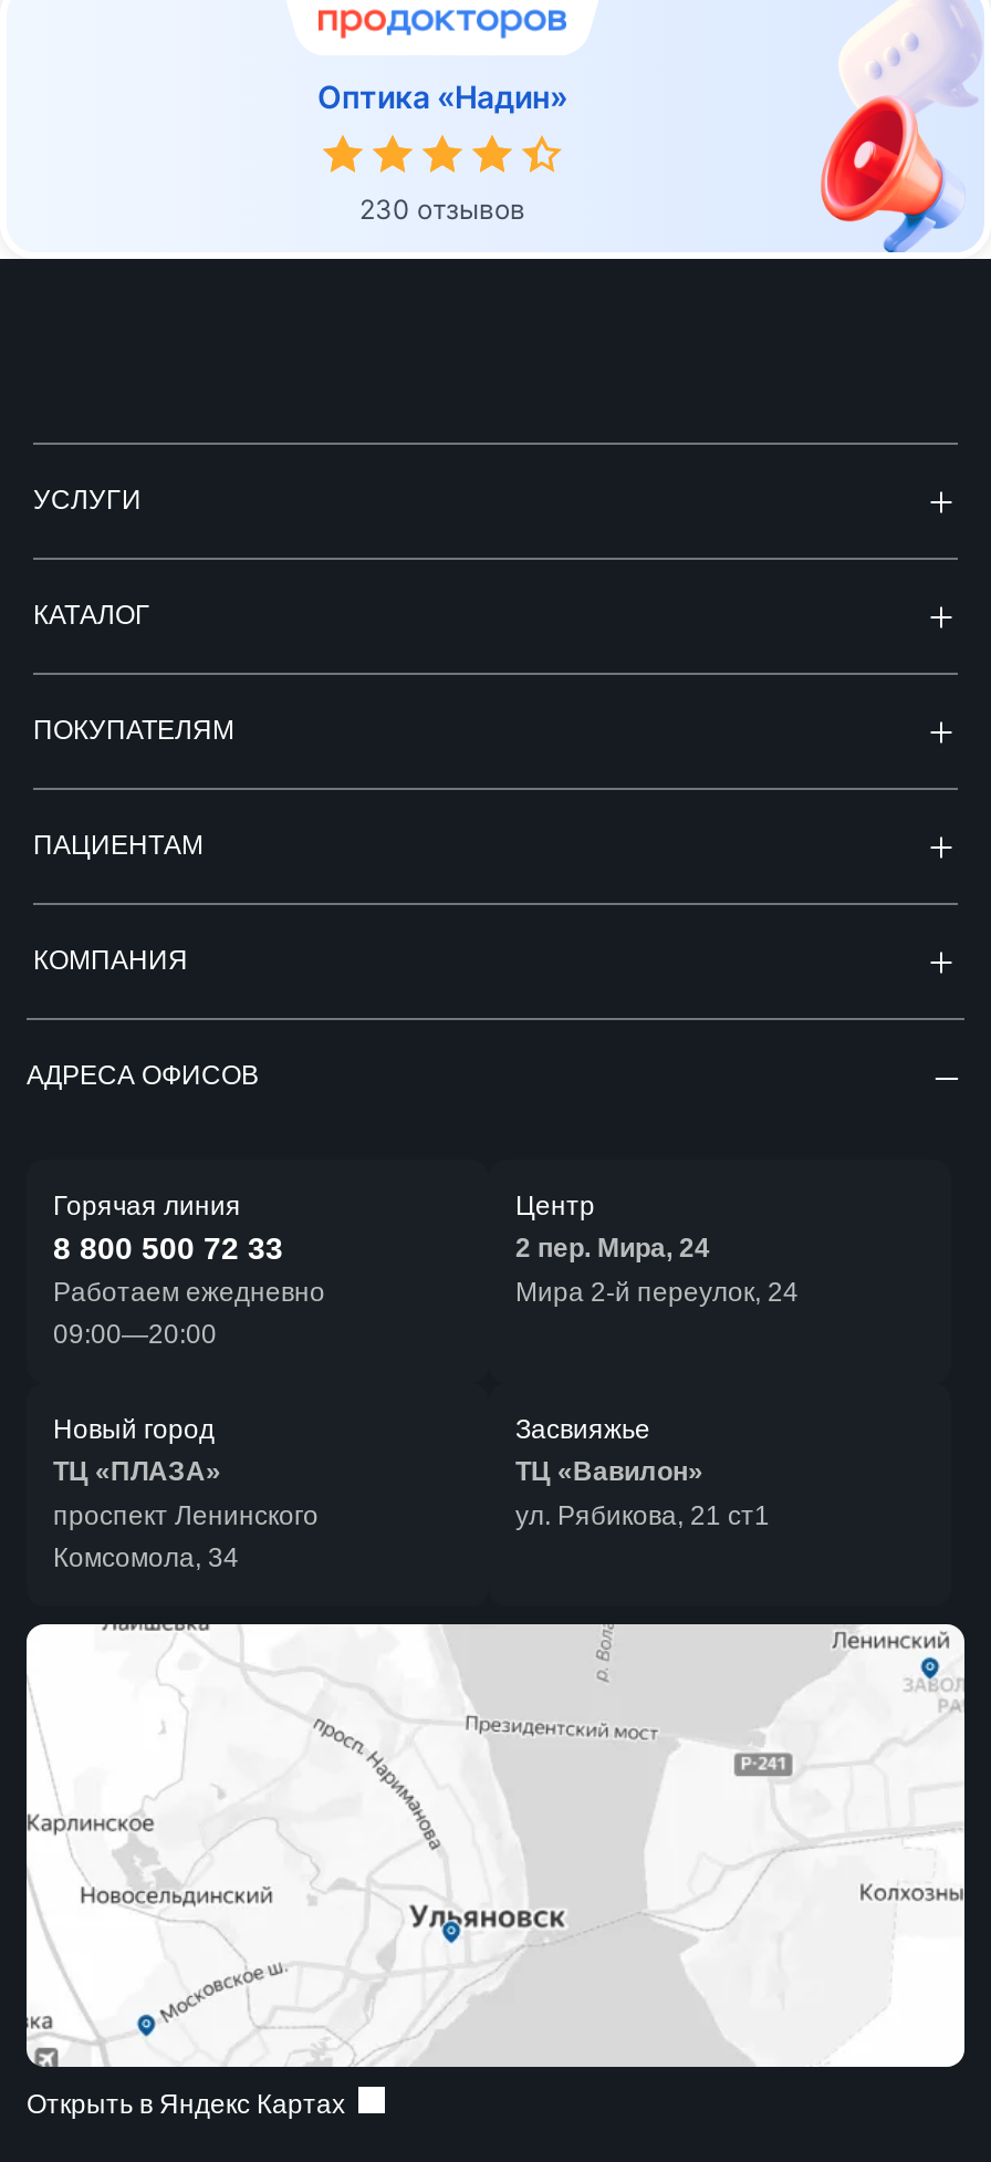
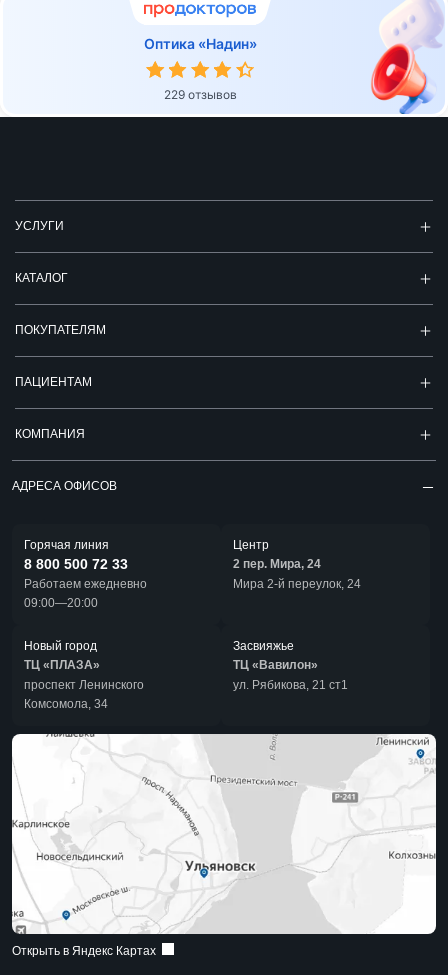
[359,193,525,227] 230 отзывов -> [163,87,236,102] 229 отзывов

